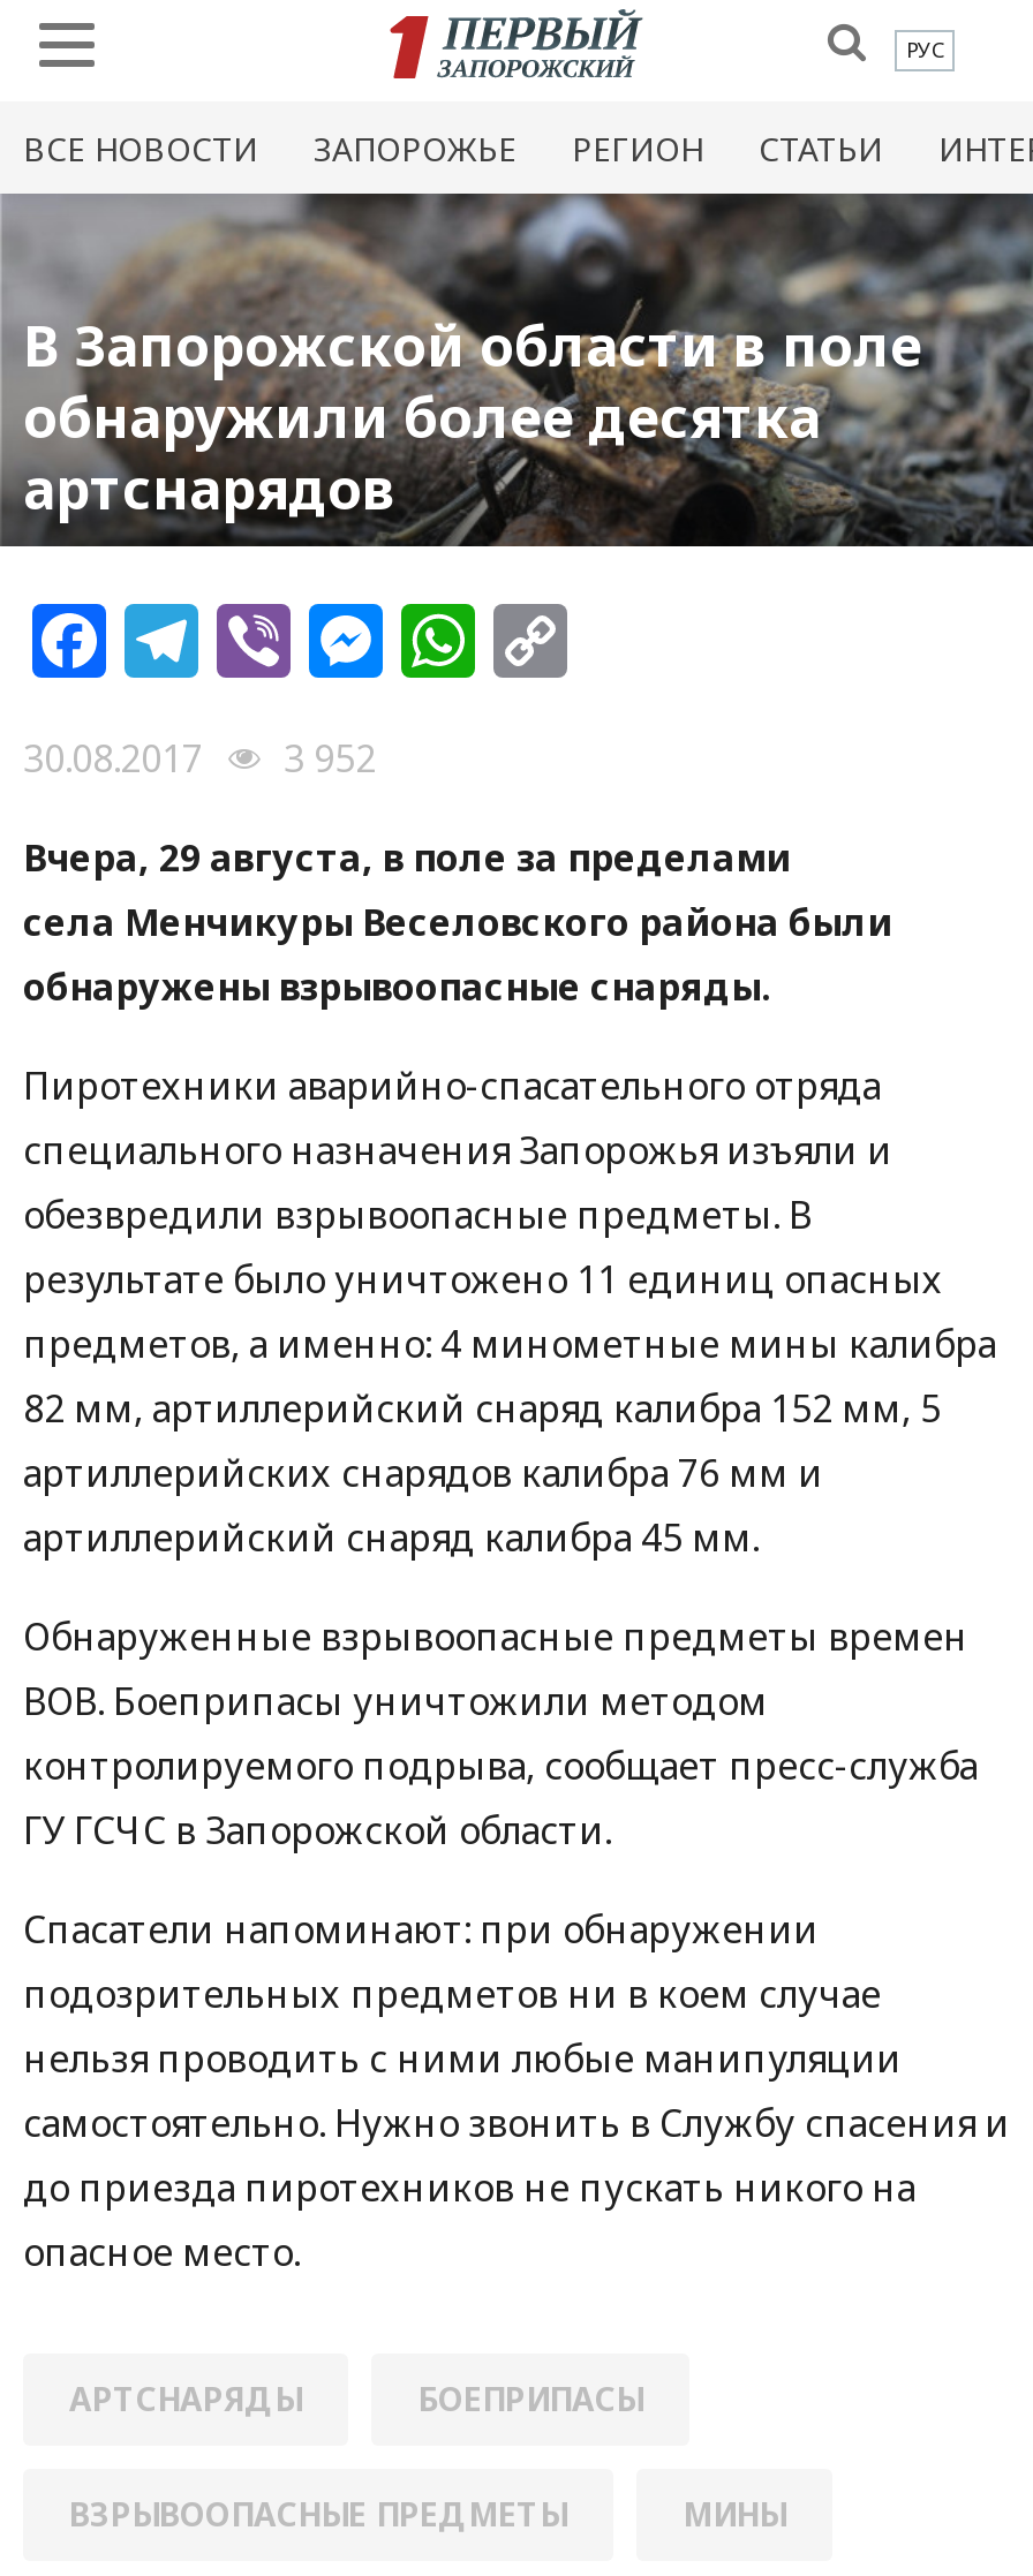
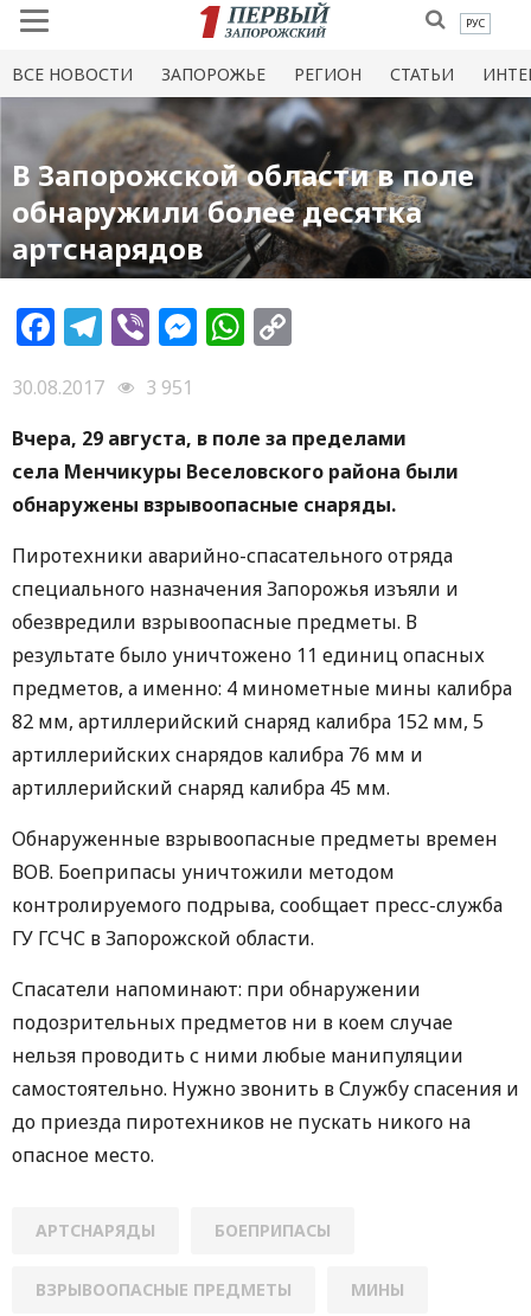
[23,732,376,783] 30.08.2017 3 952 -> [12,374,193,400] 30.08.2017 3 951

